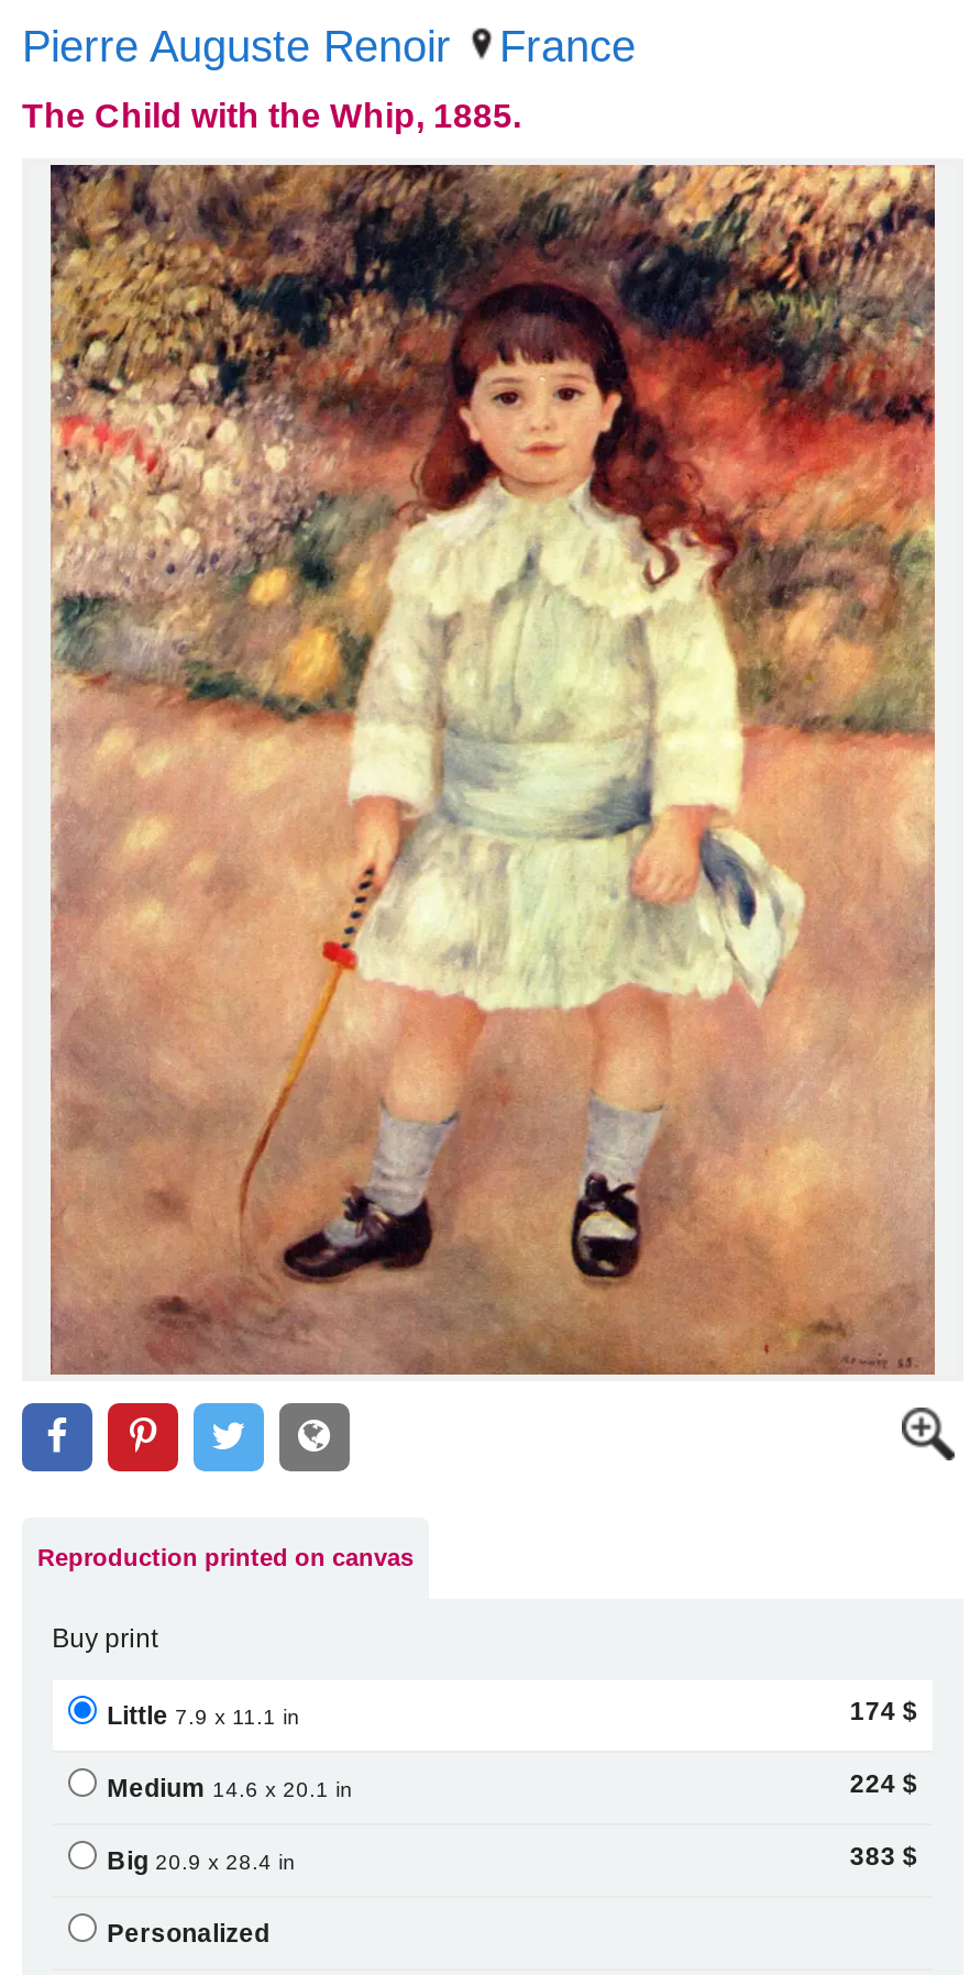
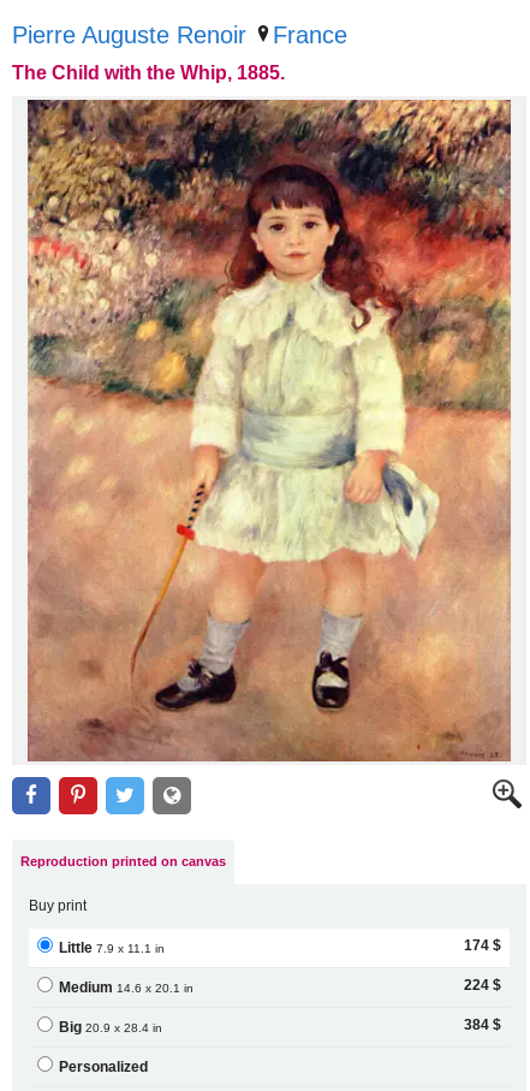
[850,1841,918,1870] 383 $ -> [464,1017,502,1032] 384 $

